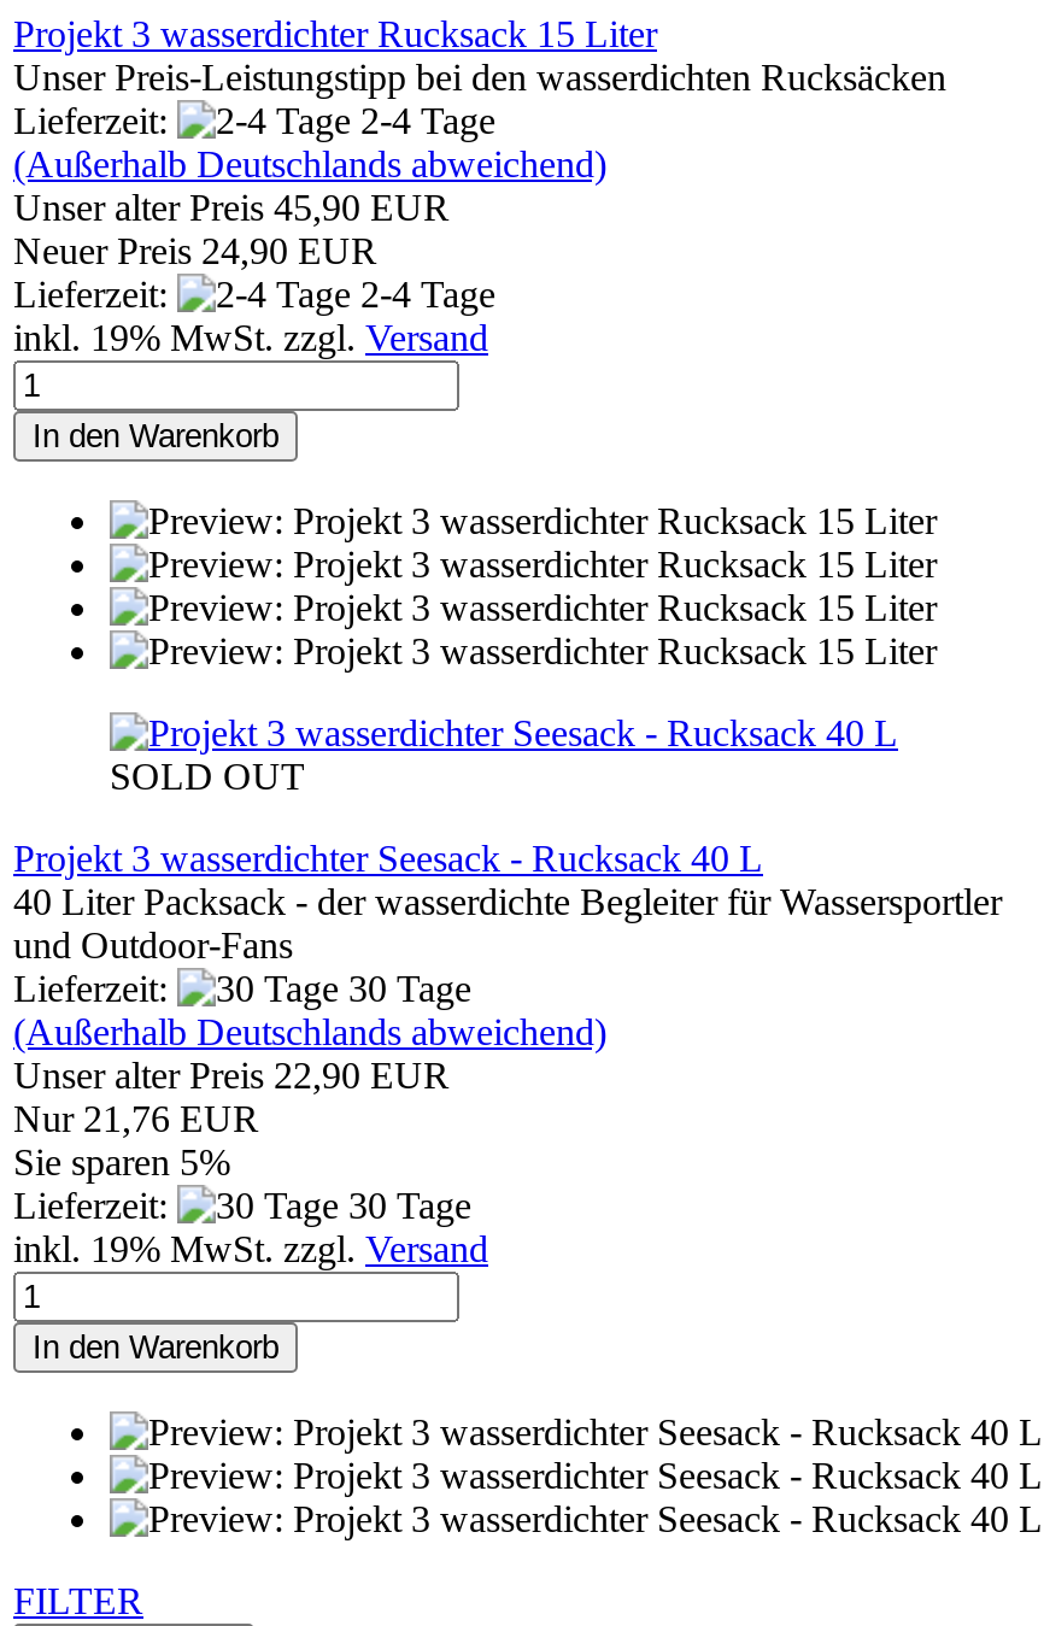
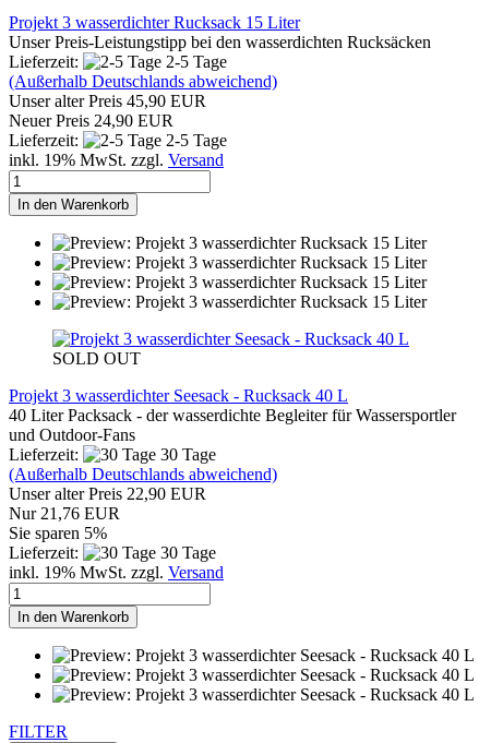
[351,100,495,141] 2-4 Tage -> [161,52,227,71] 2-5 Tage
[351,273,495,314] 2-4 Tage -> [161,131,227,149] 2-5 Tage

